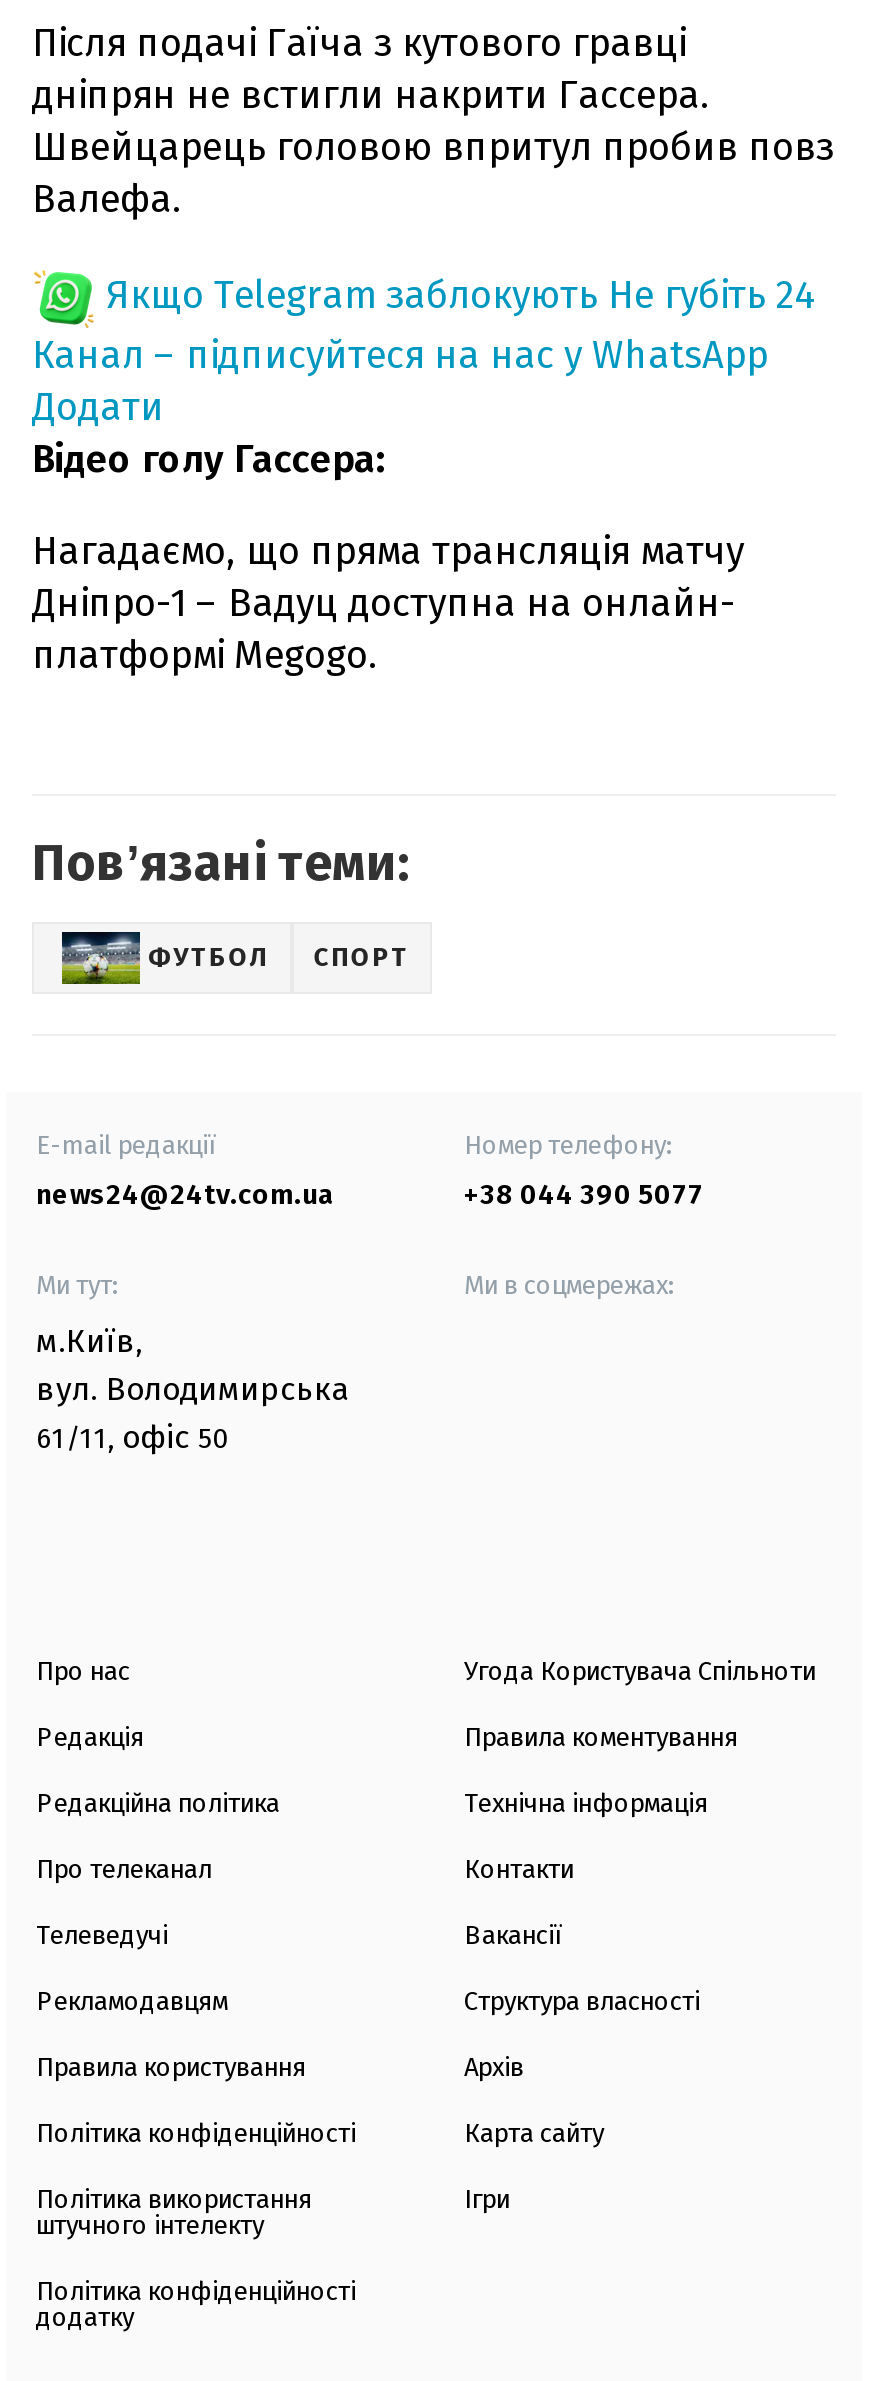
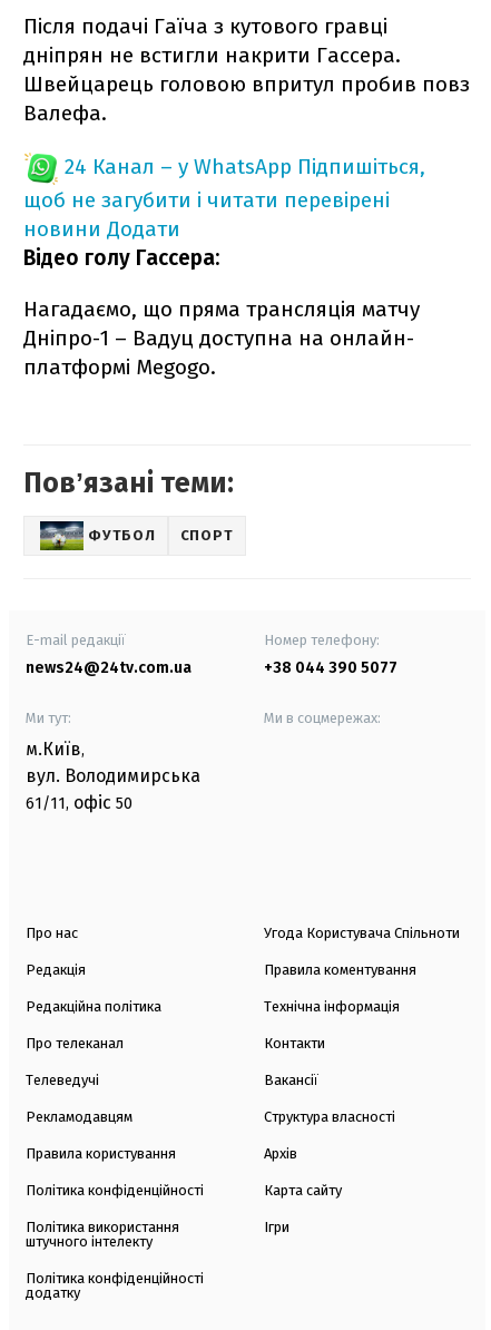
[32,271,816,429] Якщо Telegram заблокують Не губіть 24 | Канал – підписуйтеся на нас у WhatsApp | Додати -> [23,153,425,241] 24 Канал – у WhatsApp Підпишіться, | щоб не загубити і читати перевірені | новини Додати

